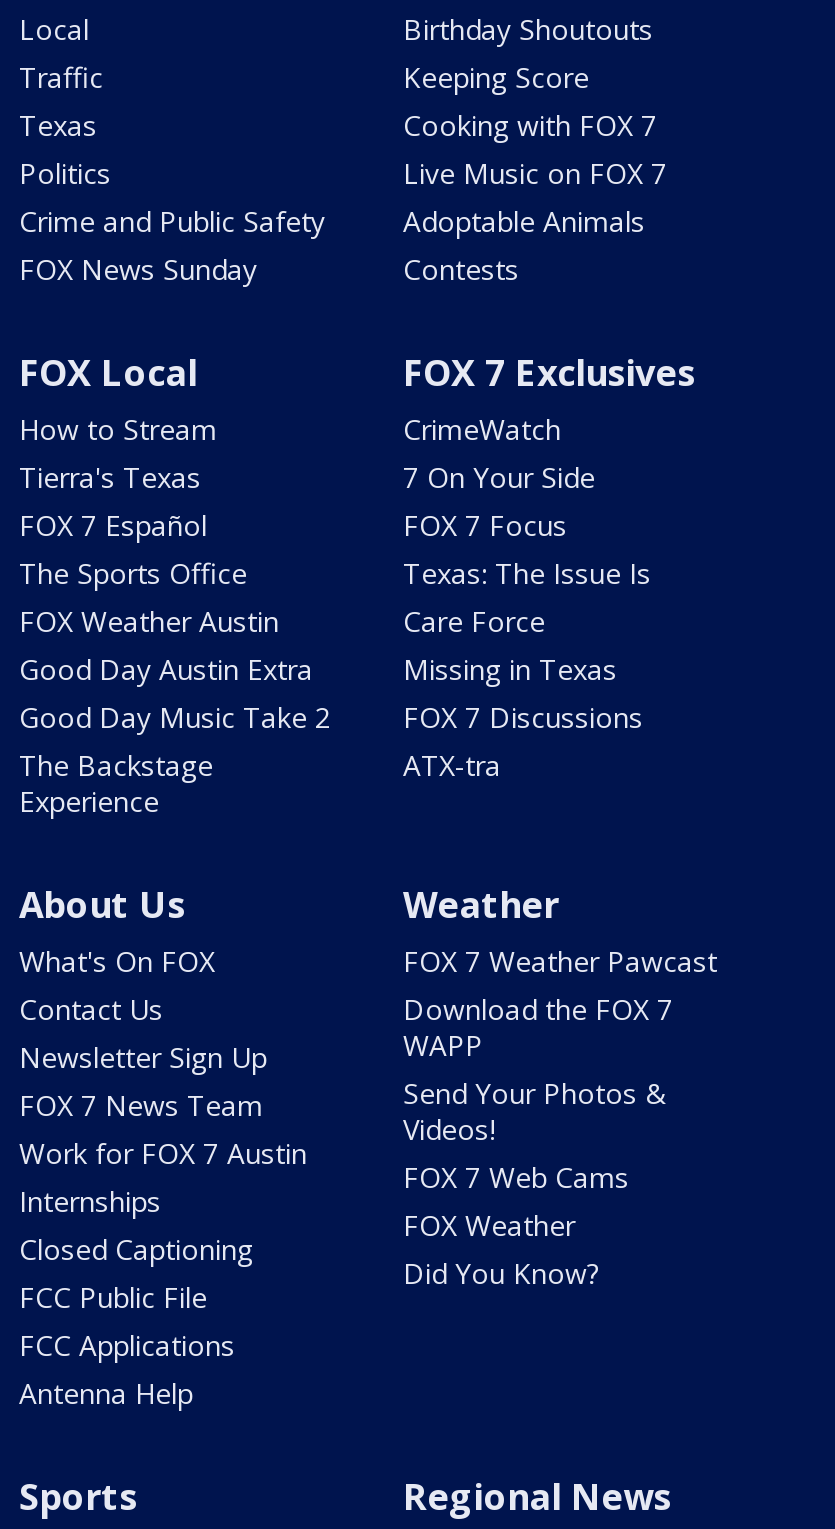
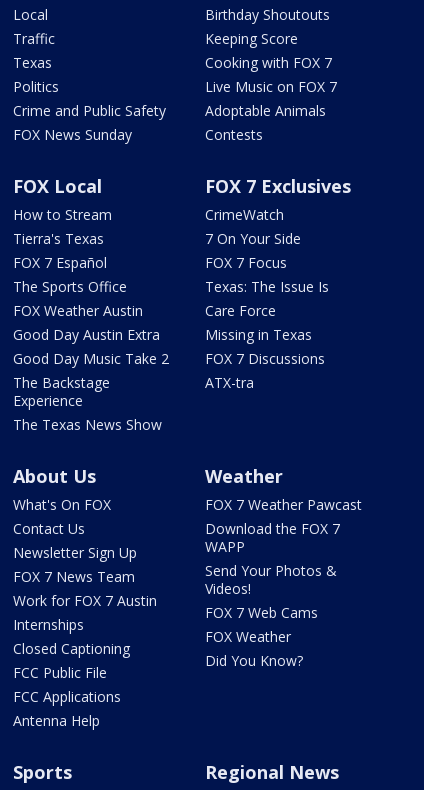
none -> [13,415,162,434] The Texas News Show

